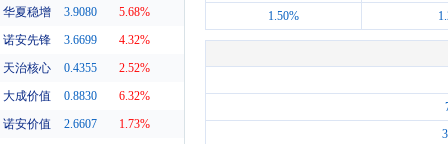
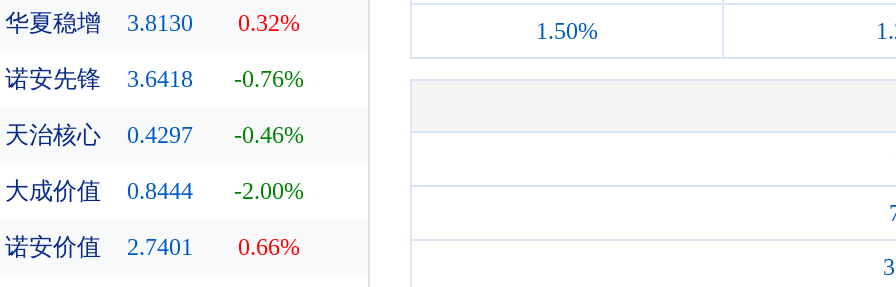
[63,5,96,19] 3.9080 -> [127,9,193,37] 3.8130
[119,5,150,19] 5.68% -> [238,9,300,37] 0.32%
[63,33,96,47] 3.6699 -> [127,65,193,93] 3.6418
[119,33,150,47] 4.32% -> [234,65,304,93] -0.76%
[63,61,96,75] 0.4355 -> [127,121,193,149] 0.4297
[119,61,150,75] 2.52% -> [234,121,304,149] -0.46%
[63,89,96,103] 0.8830 -> [127,177,193,205] 0.8444
[119,89,150,103] 6.32% -> [234,177,304,205] -2.00%
[63,117,96,131] 2.6607 -> [127,233,193,261] 2.7401
[119,117,150,131] 1.73% -> [238,233,300,261] 0.66%

